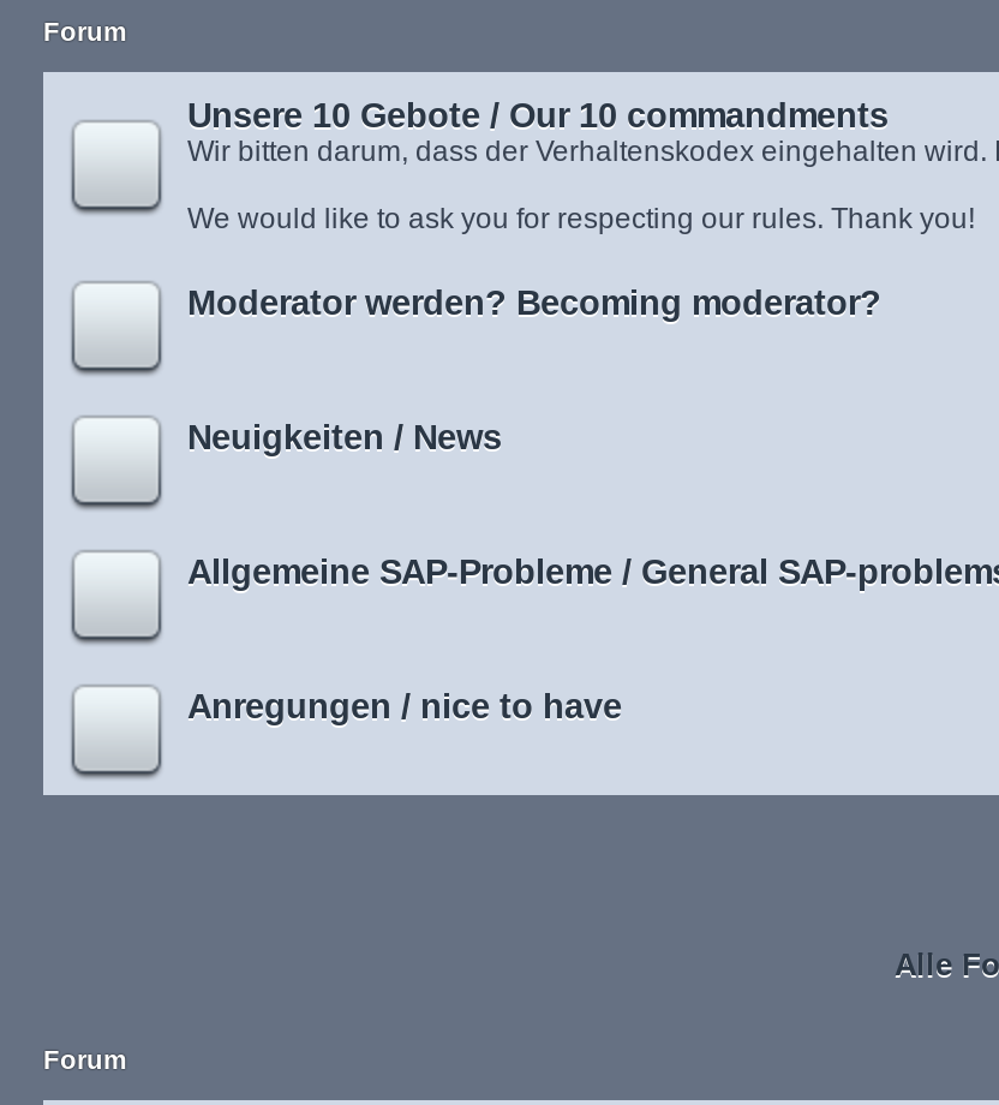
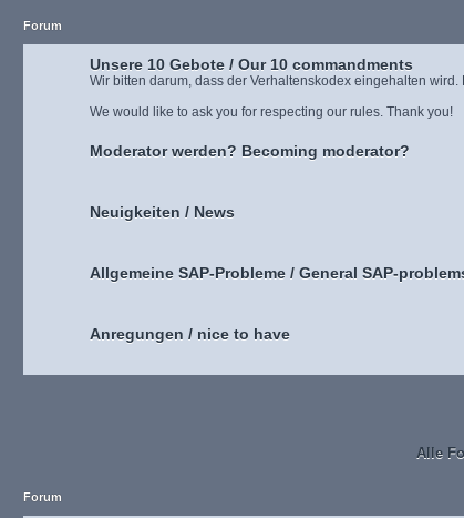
[70,120,163,216] [image] -> none
[70,281,163,377] [image] -> none
[70,416,163,512] [image] -> none
[70,550,163,646] [image] -> none
[70,685,163,781] [image] -> none

